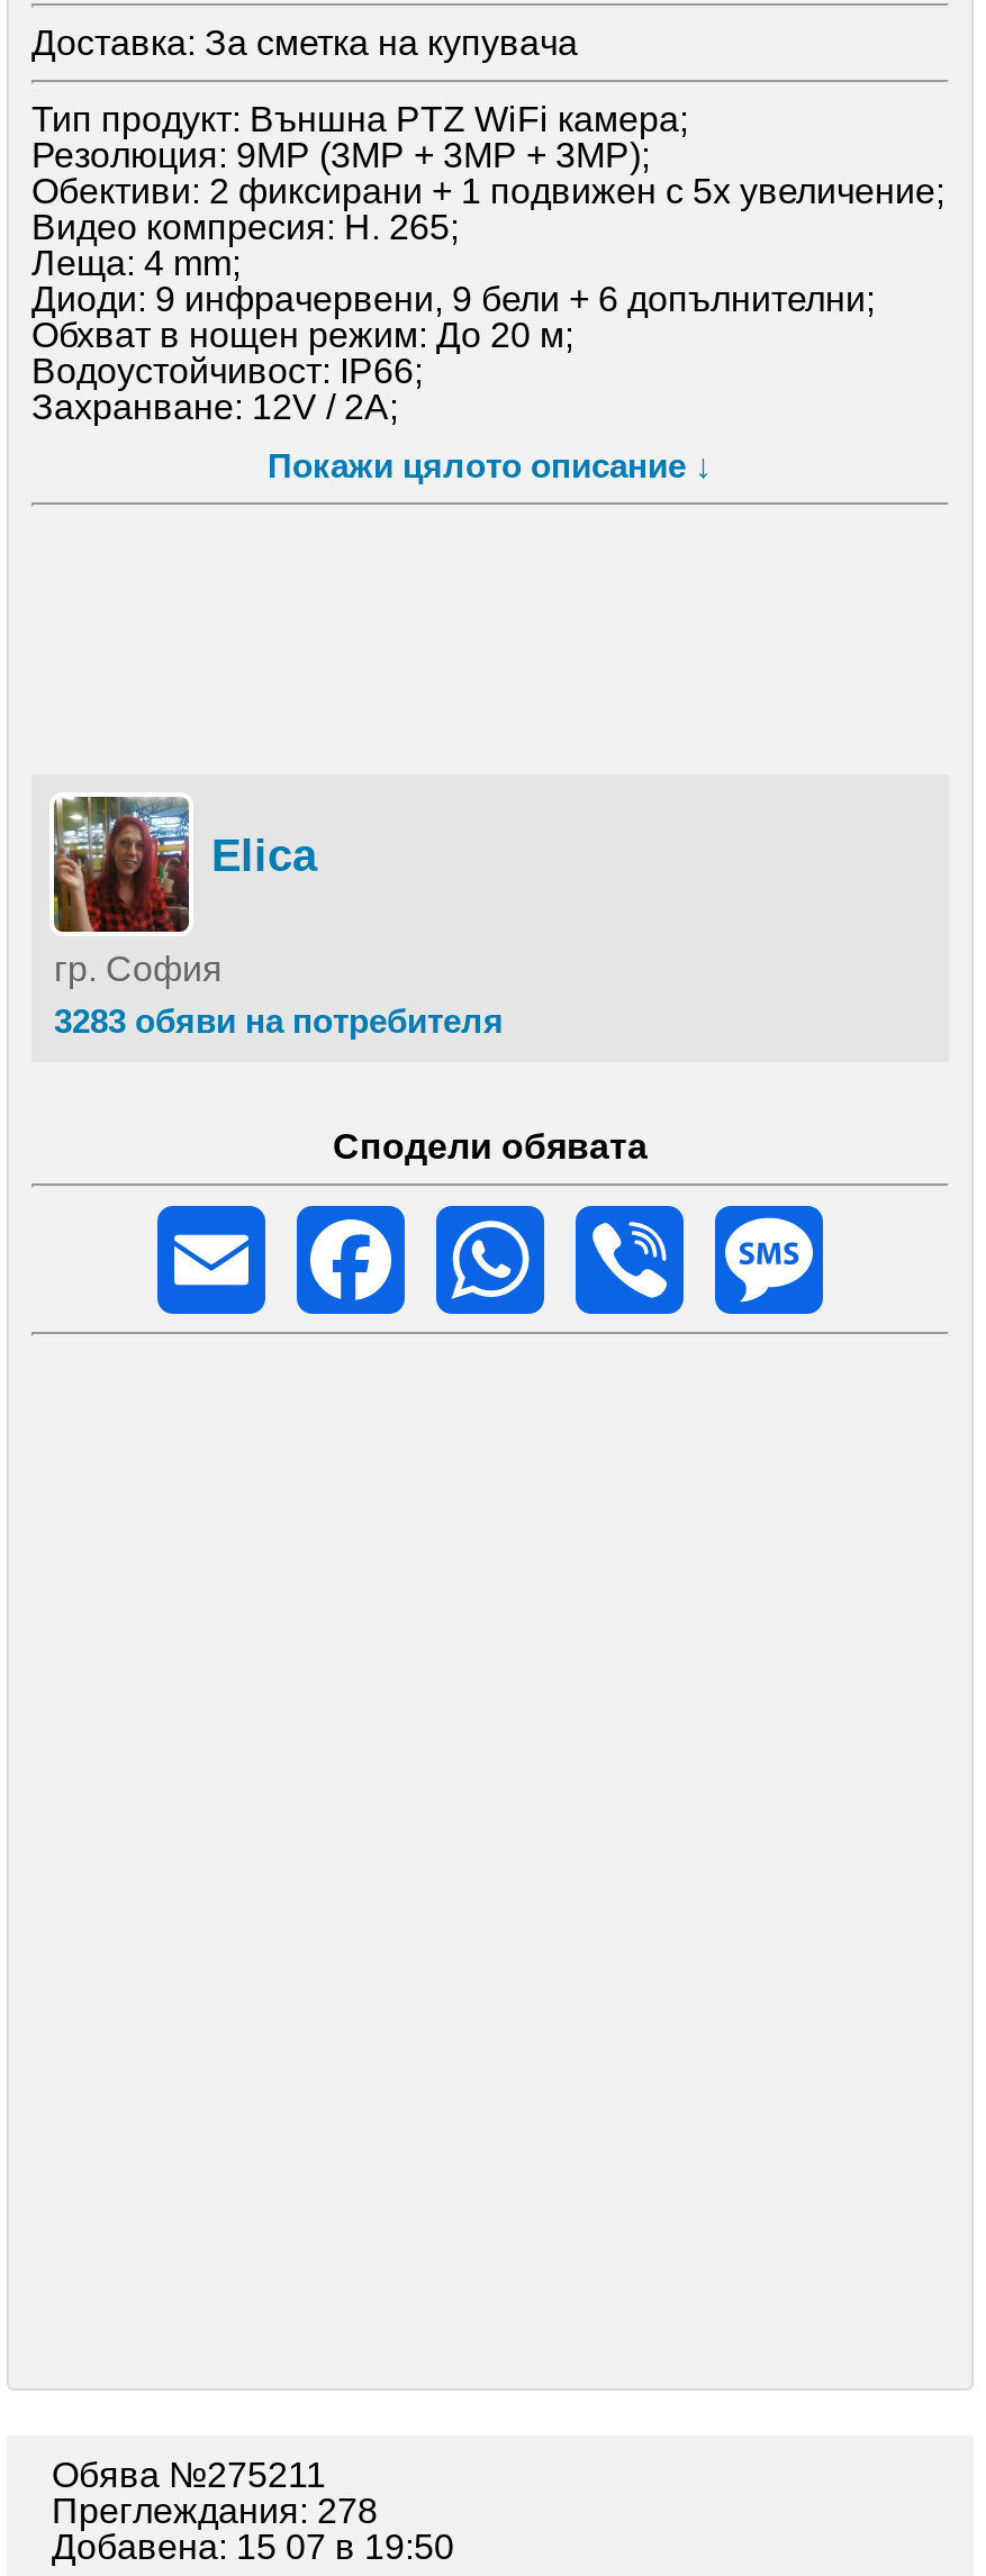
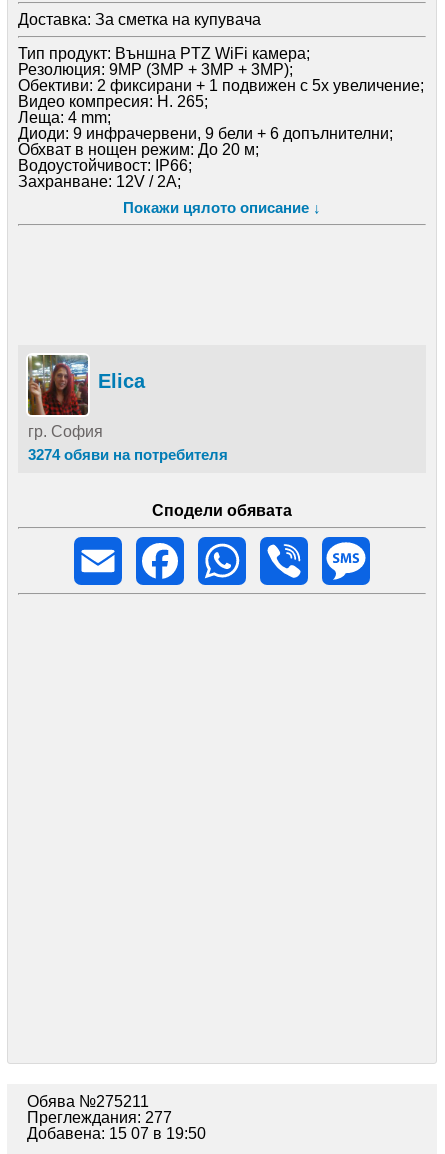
[54,1001,504,1039] 3283 обяви на потребителя -> [28,446,228,463] 3274 обяви на потребителя
[52,2491,378,2529] Преглеждания: 278 -> [27,1109,172,1126] Преглеждания: 277

